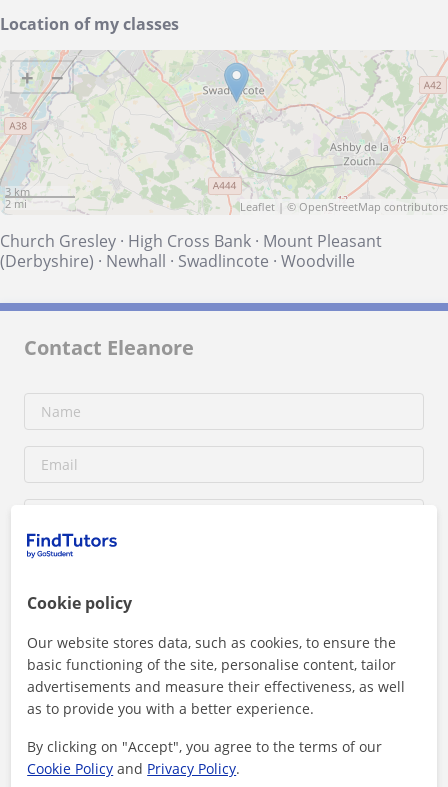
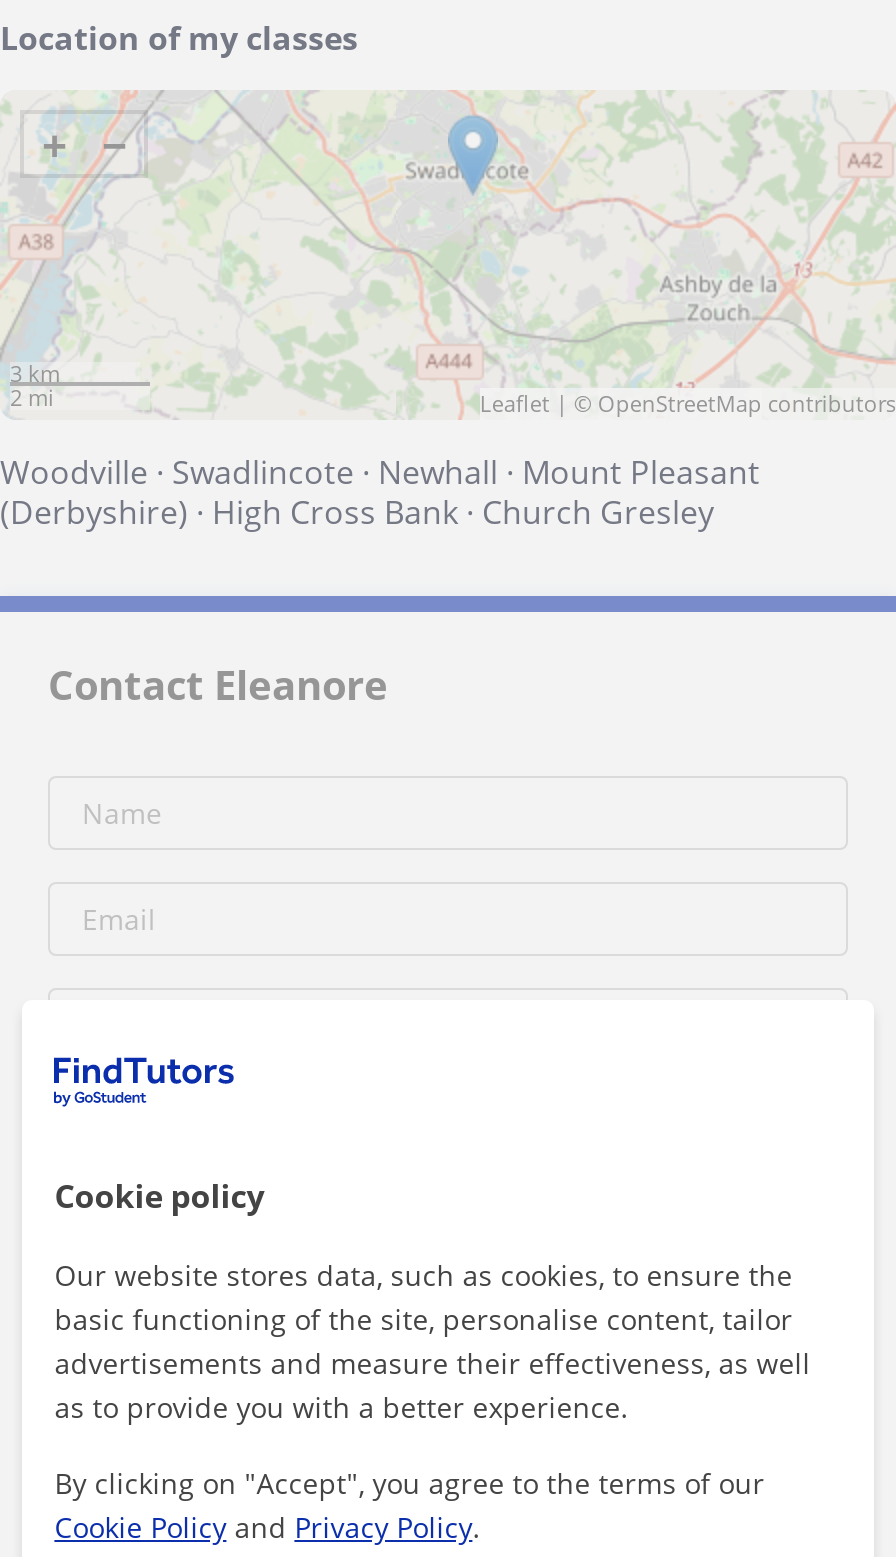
[0,230,382,272] Church Gresley · High Cross Bank · Mount Pleasant | (Derbyshire) · Newhall · Swadlincote · Woodville -> [0,450,760,534] Woodville · Swadlincote · Newhall · Mount Pleasant | (Derbyshire) · High Cross Bank · Church Gresley

